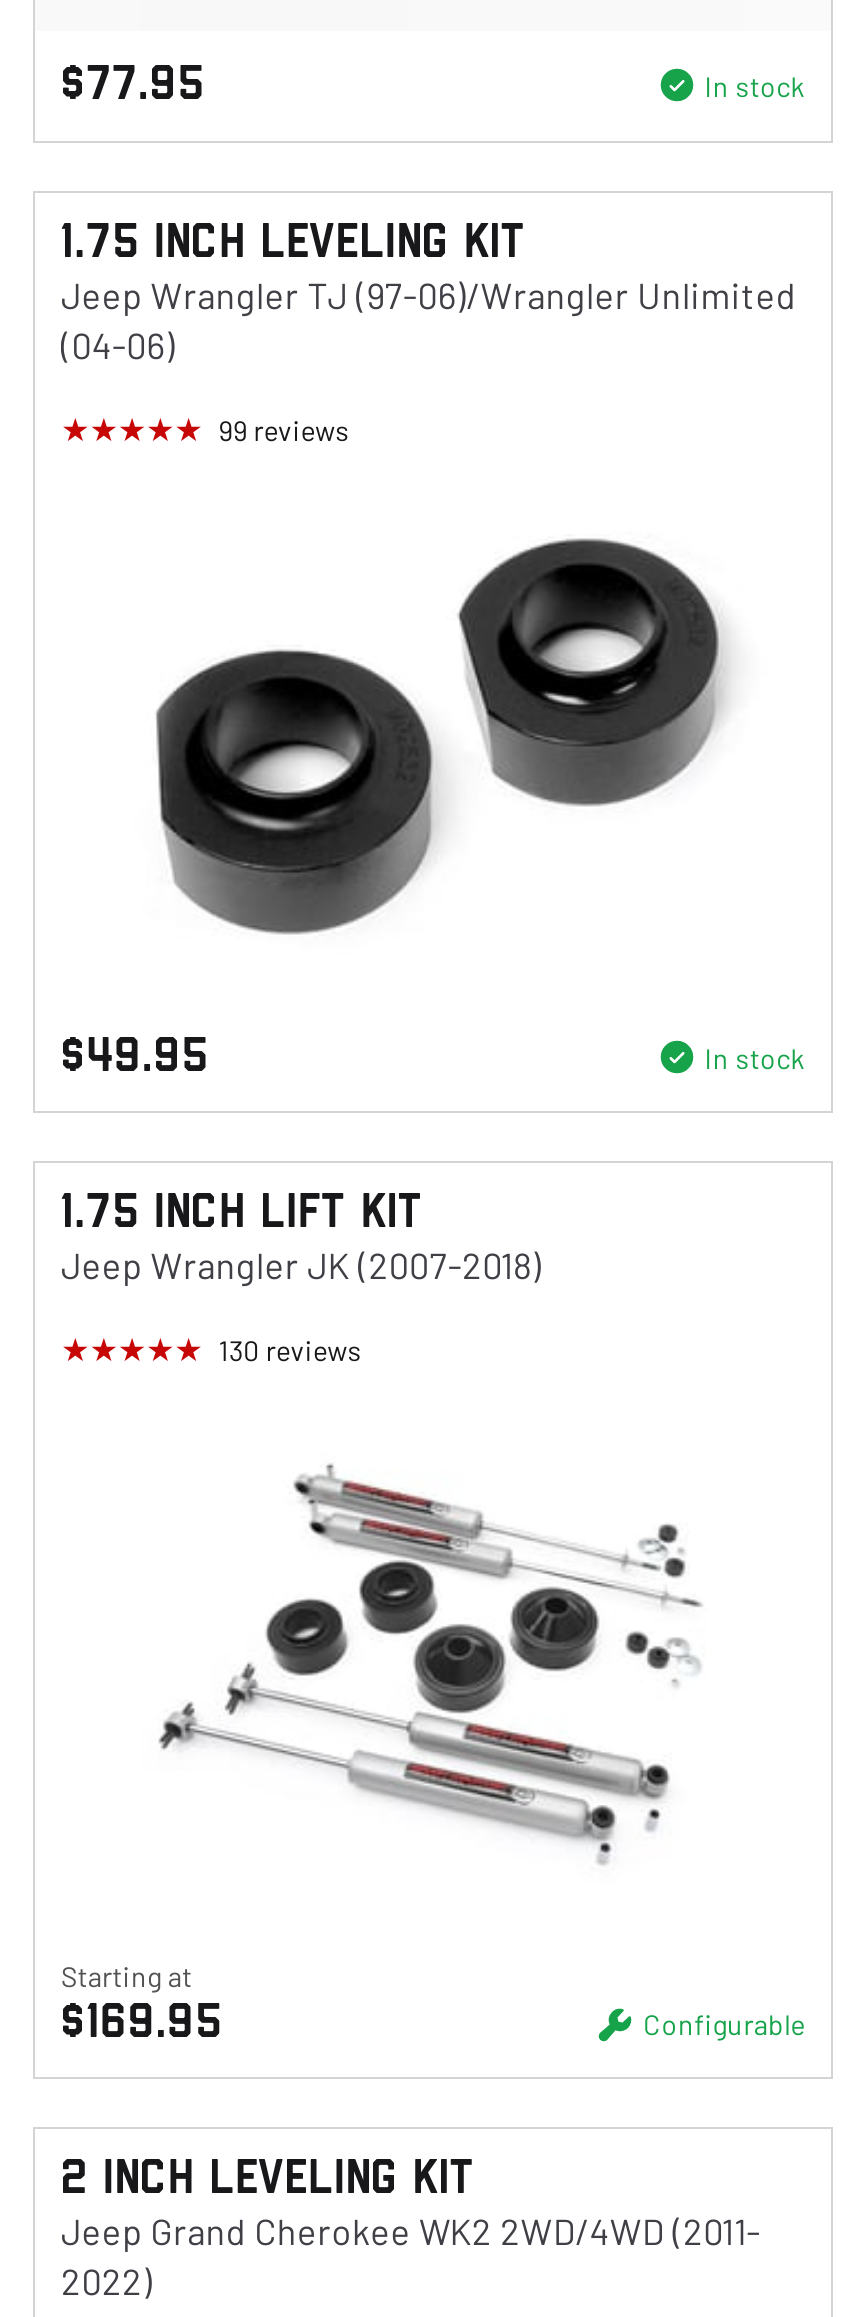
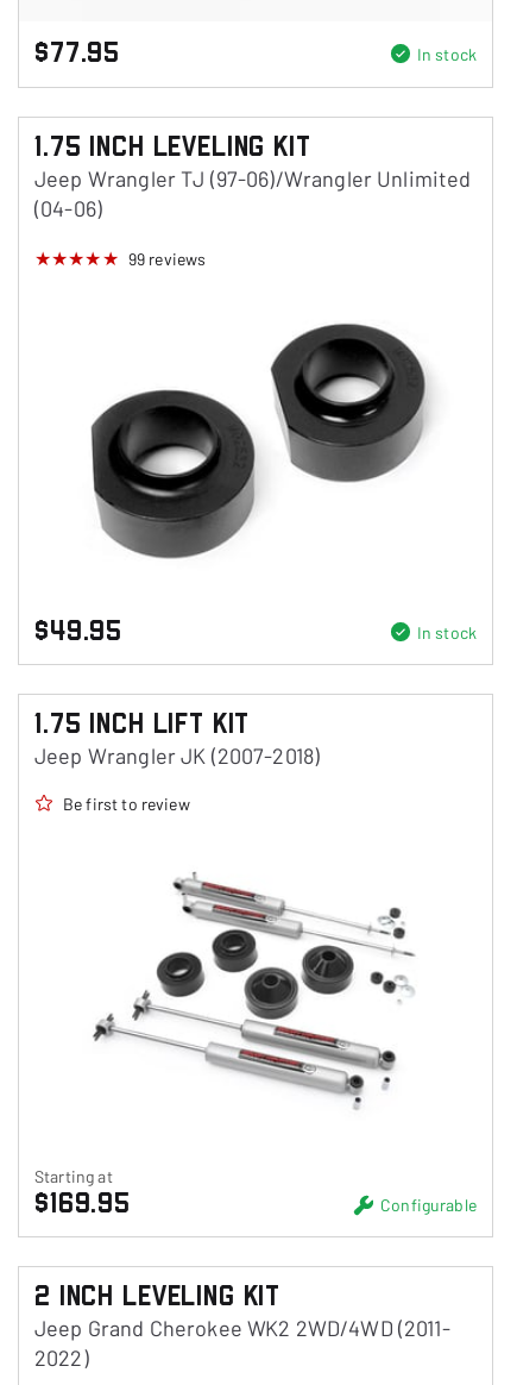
[219,1333,362,1367] 130 reviews -> [63,794,190,814] Be first to review

